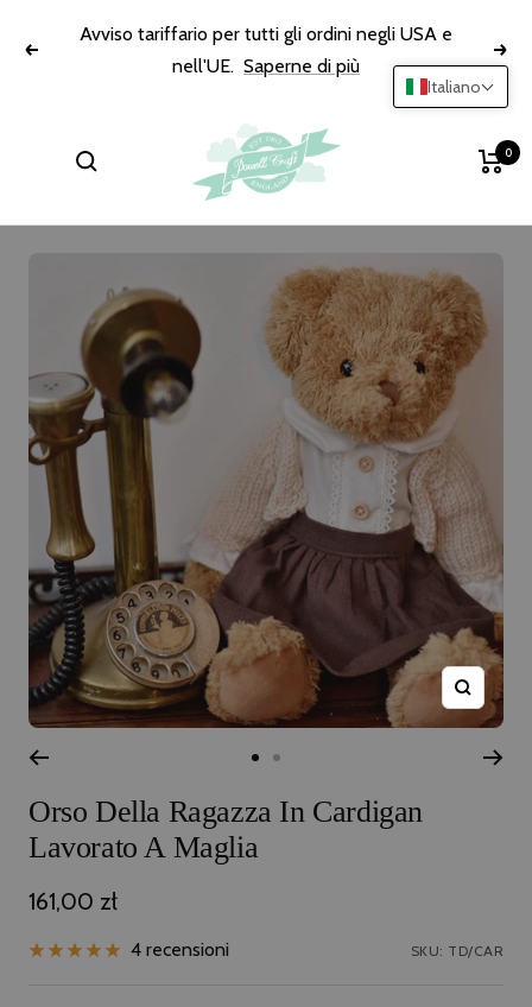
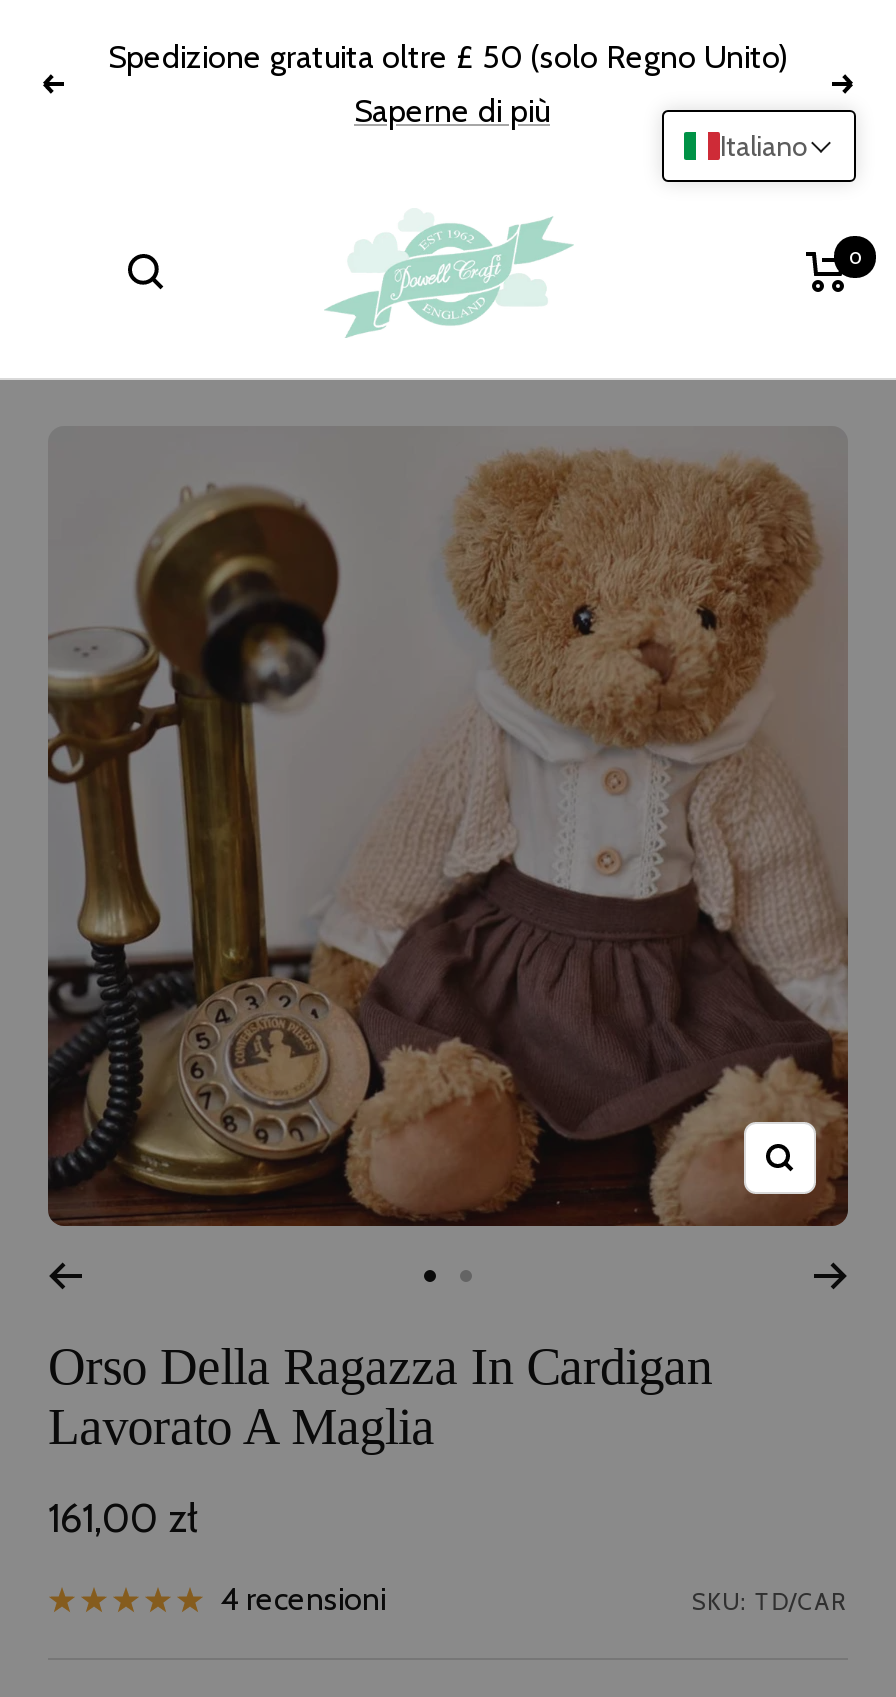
[80,23,452,77] Avviso tariffario per tutti gli ordini negli USA e | nell'UE. Saperne di più -> [108,38,788,130] Spedizione gratuita oltre £ 50 (solo Regno Unito) | Saperne di più

